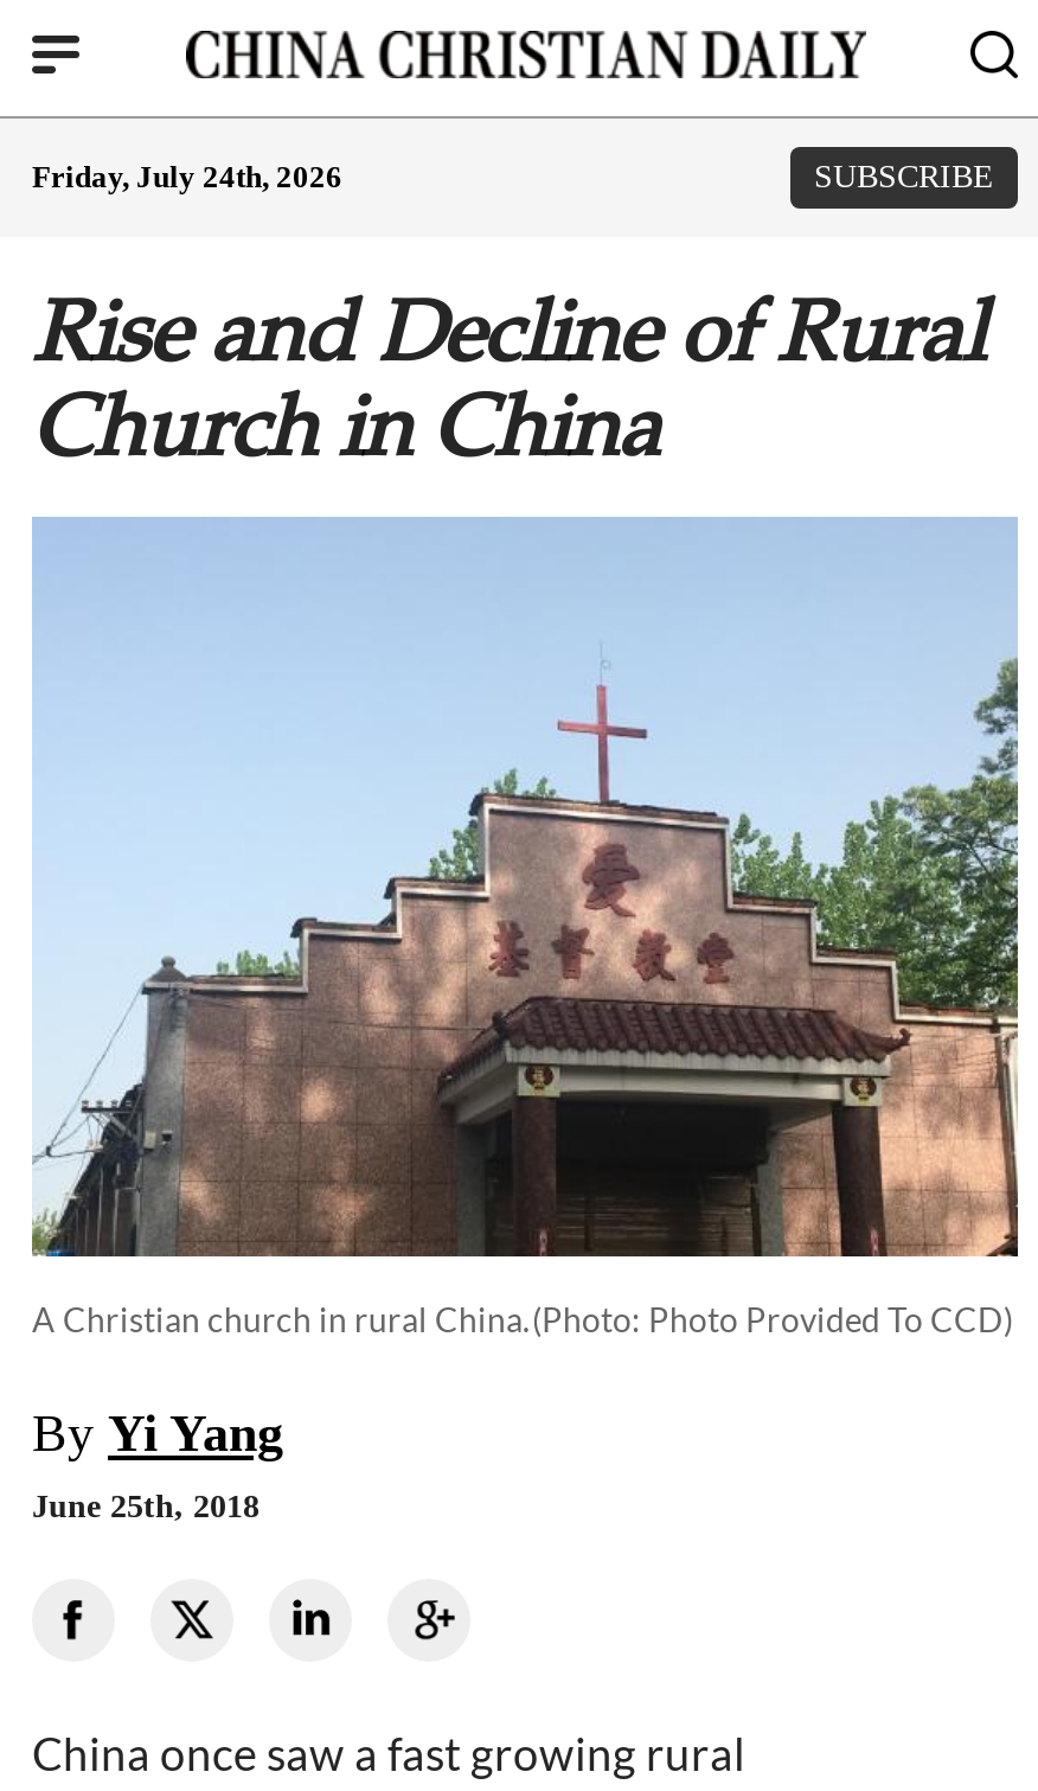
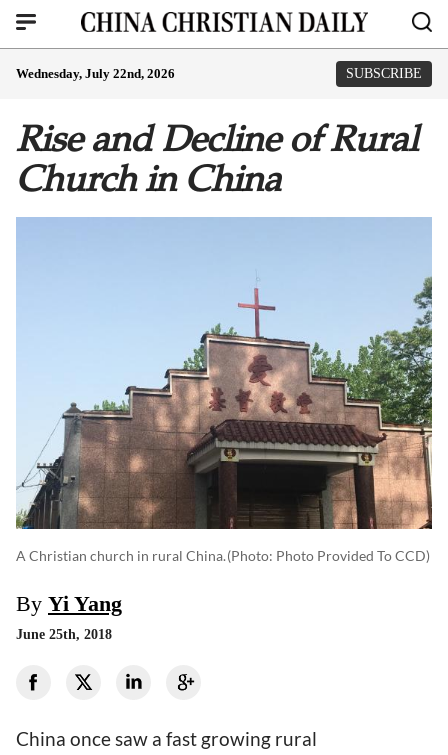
[32,159,342,194] Friday, July 24th, 2026 -> [16,66,175,81] Wednesday, July 22nd, 2026

